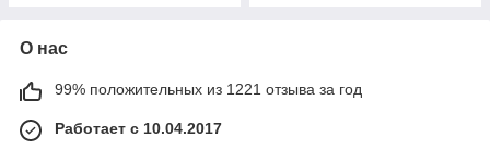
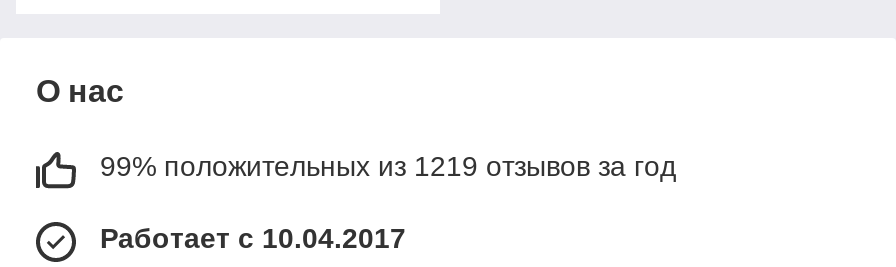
[55,80,362,98] 99% положительных из 1221 отзыва за год -> [100,150,676,182] 99% положительных из 1219 отзывов за год

